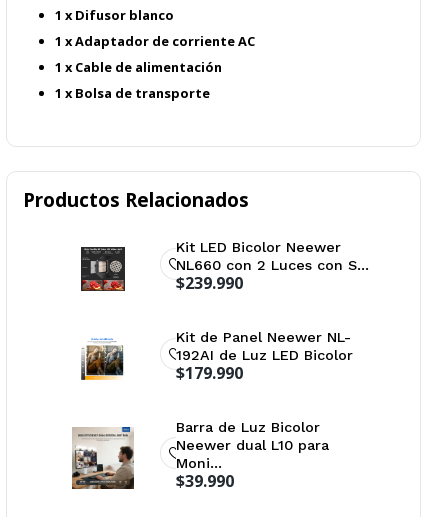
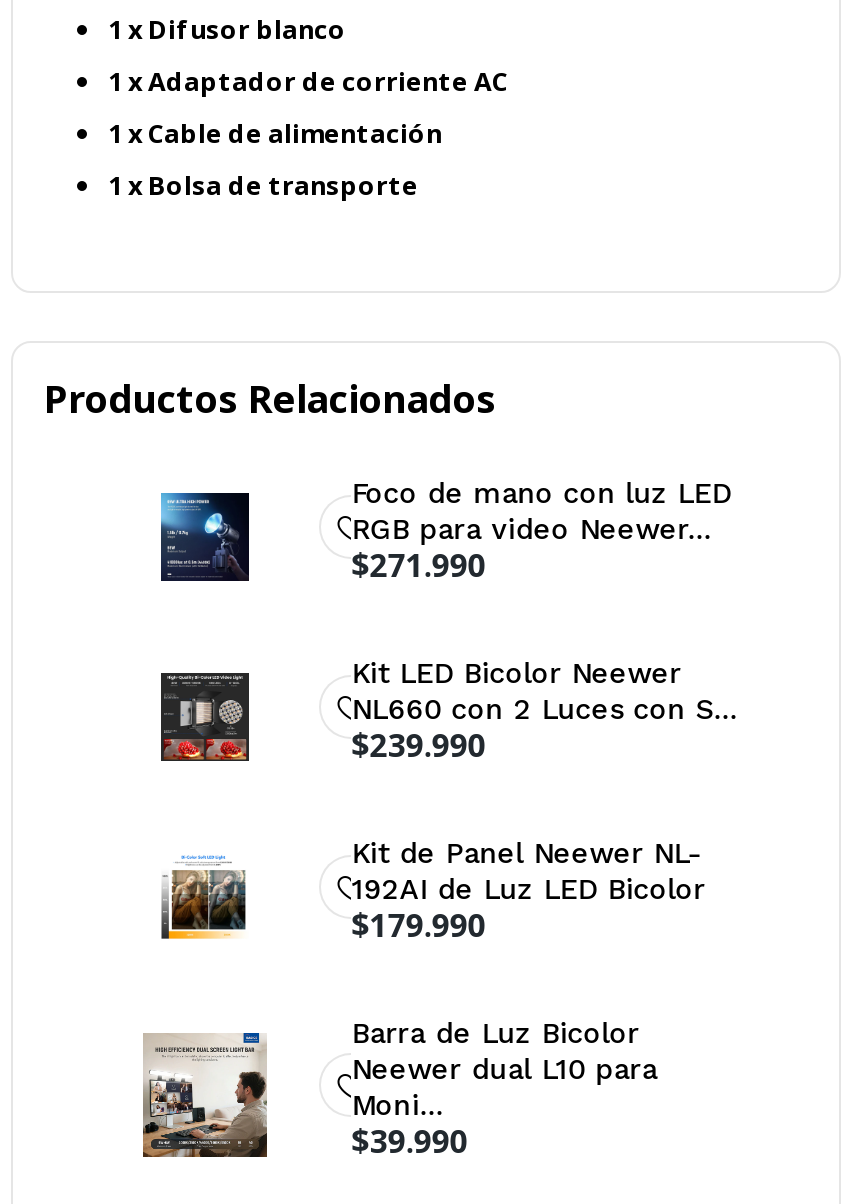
none -> [159,491,249,581] [image]
none -> [352,477,732,587] Foco de mano con luz LED | RGB para video Neewer... | $271.990

